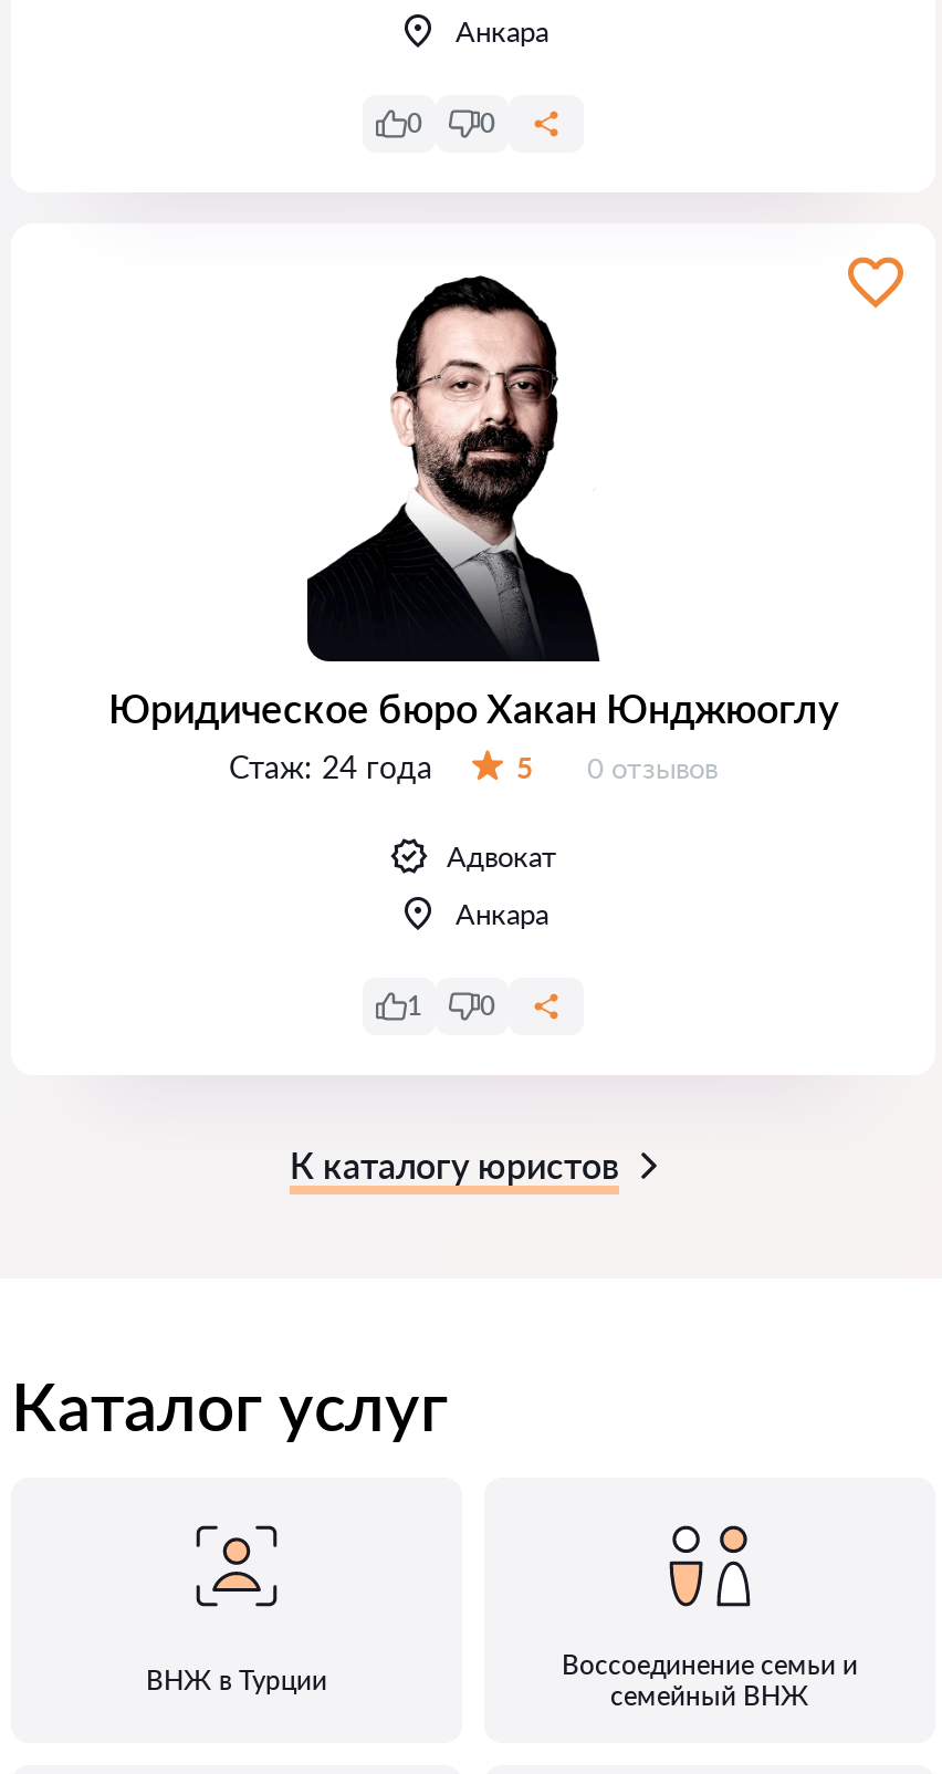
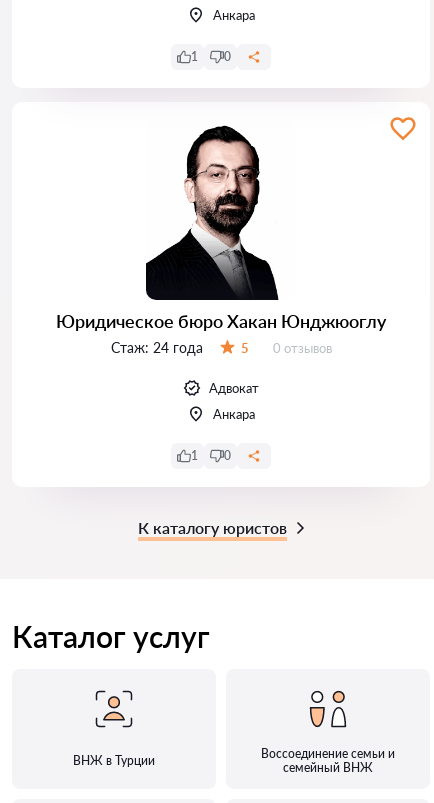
[407,106,422,139] 0 -> [191,49,198,64] 1

